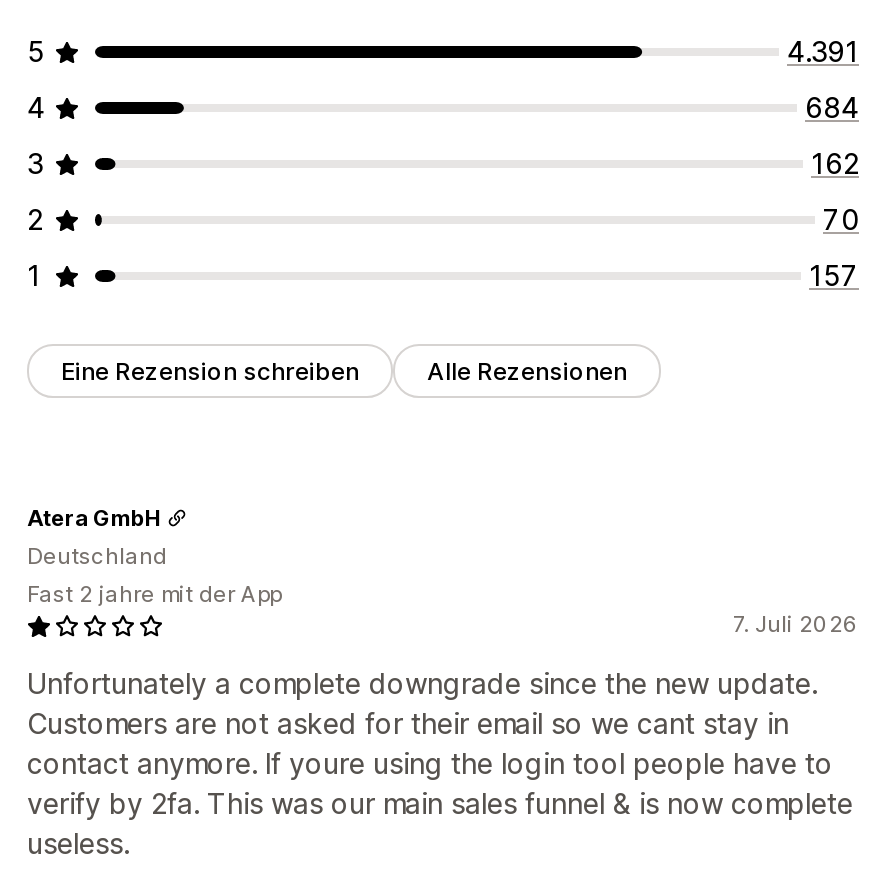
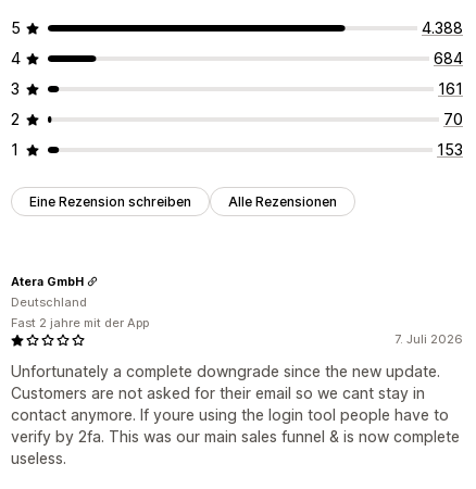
[787,35,859,69] 4.391 -> [422,19,463,37] 4.388
[811,147,859,181] 162 -> [438,80,463,98] 161
[809,259,859,293] 157 -> [437,141,463,159] 153

